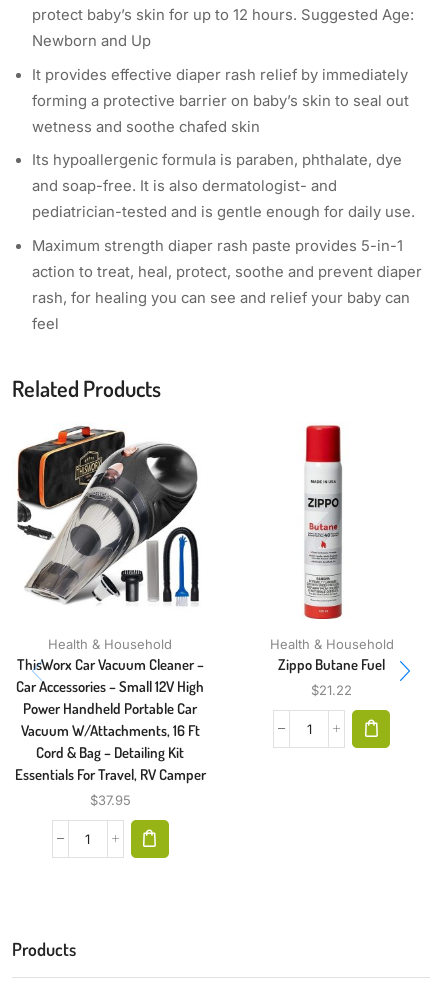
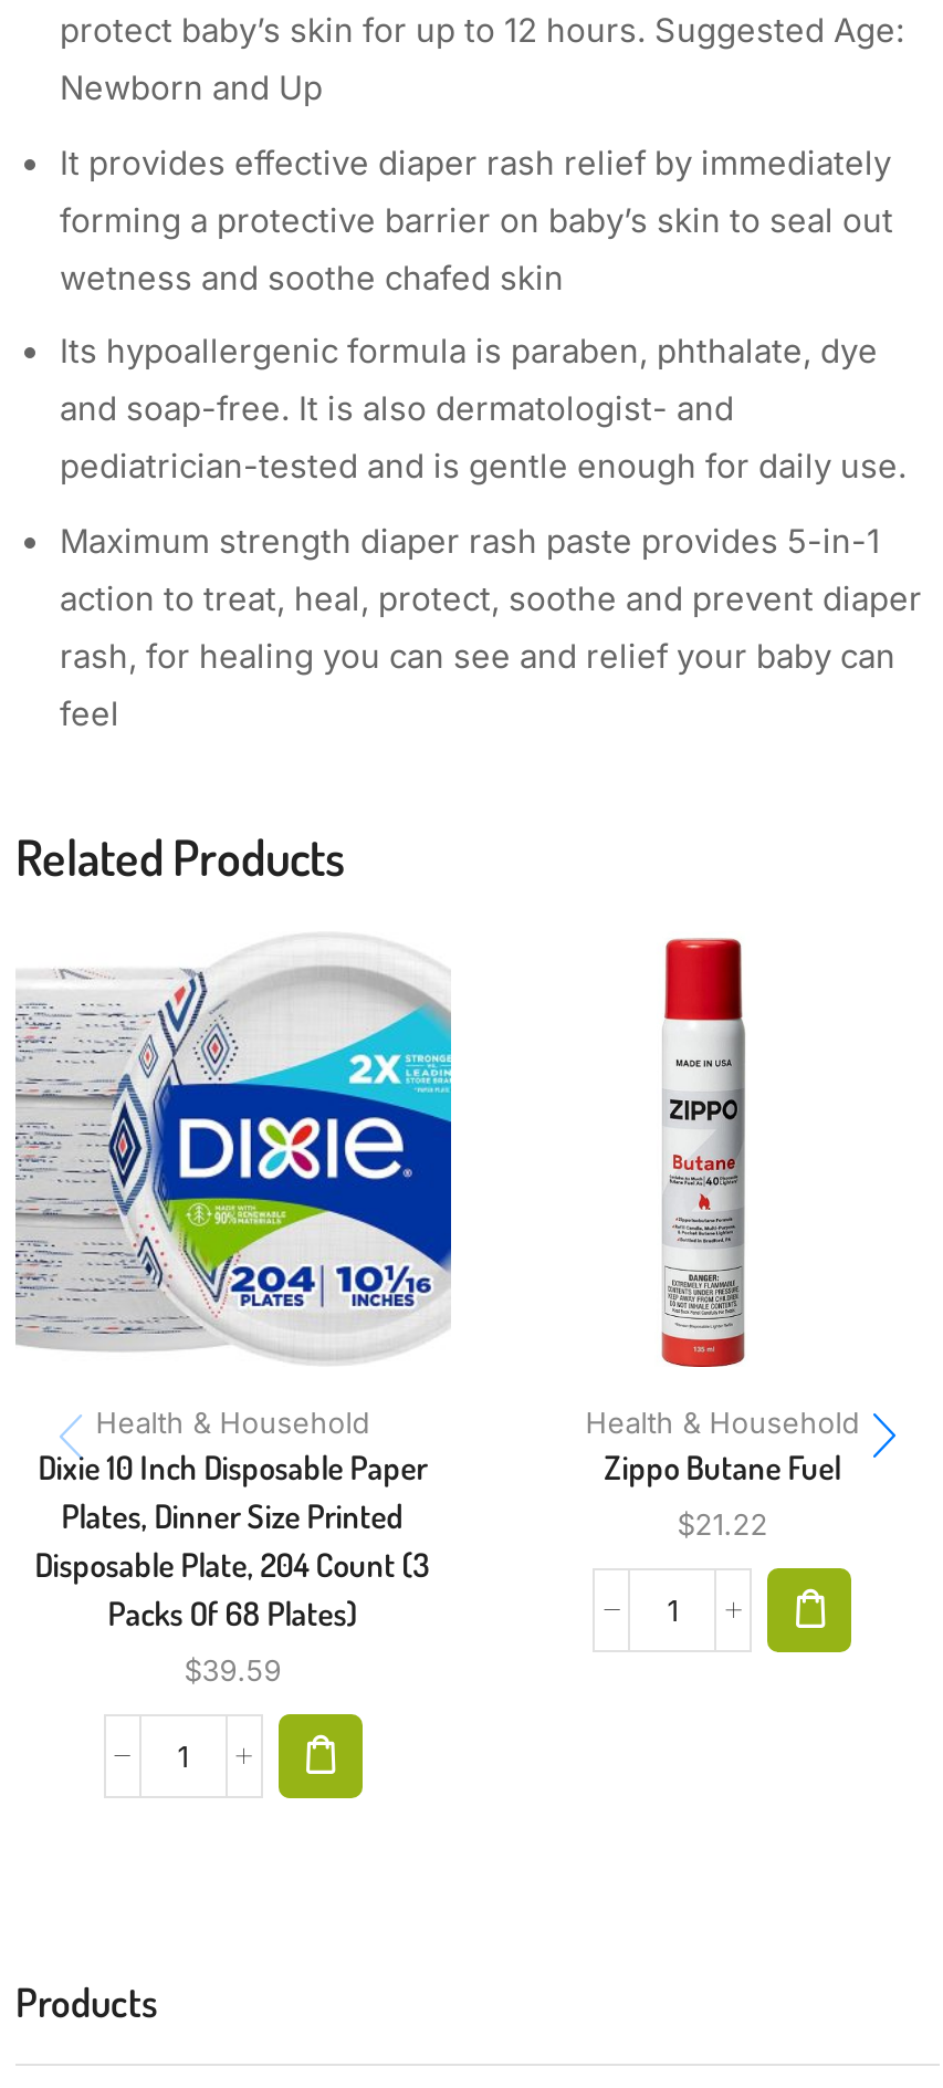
[12,425,209,808] [image] | ThisWorx Car Vacuum Cleaner – | Car Accessories – Small 12V High | Power Handheld Portable Car | Vacuum W/Attachments, 16 Ft | Cord & Bag – Detailing Kit | Essentials For Travel, RV Camper | $37.95 -> [13,940,453,1687] [image] | Dixie 10 Inch Disposable Paper | Plates, Dinner Size Printed | Disposable Plate, 204 Count (3 | Packs Of 68 Plates) | $39.59

